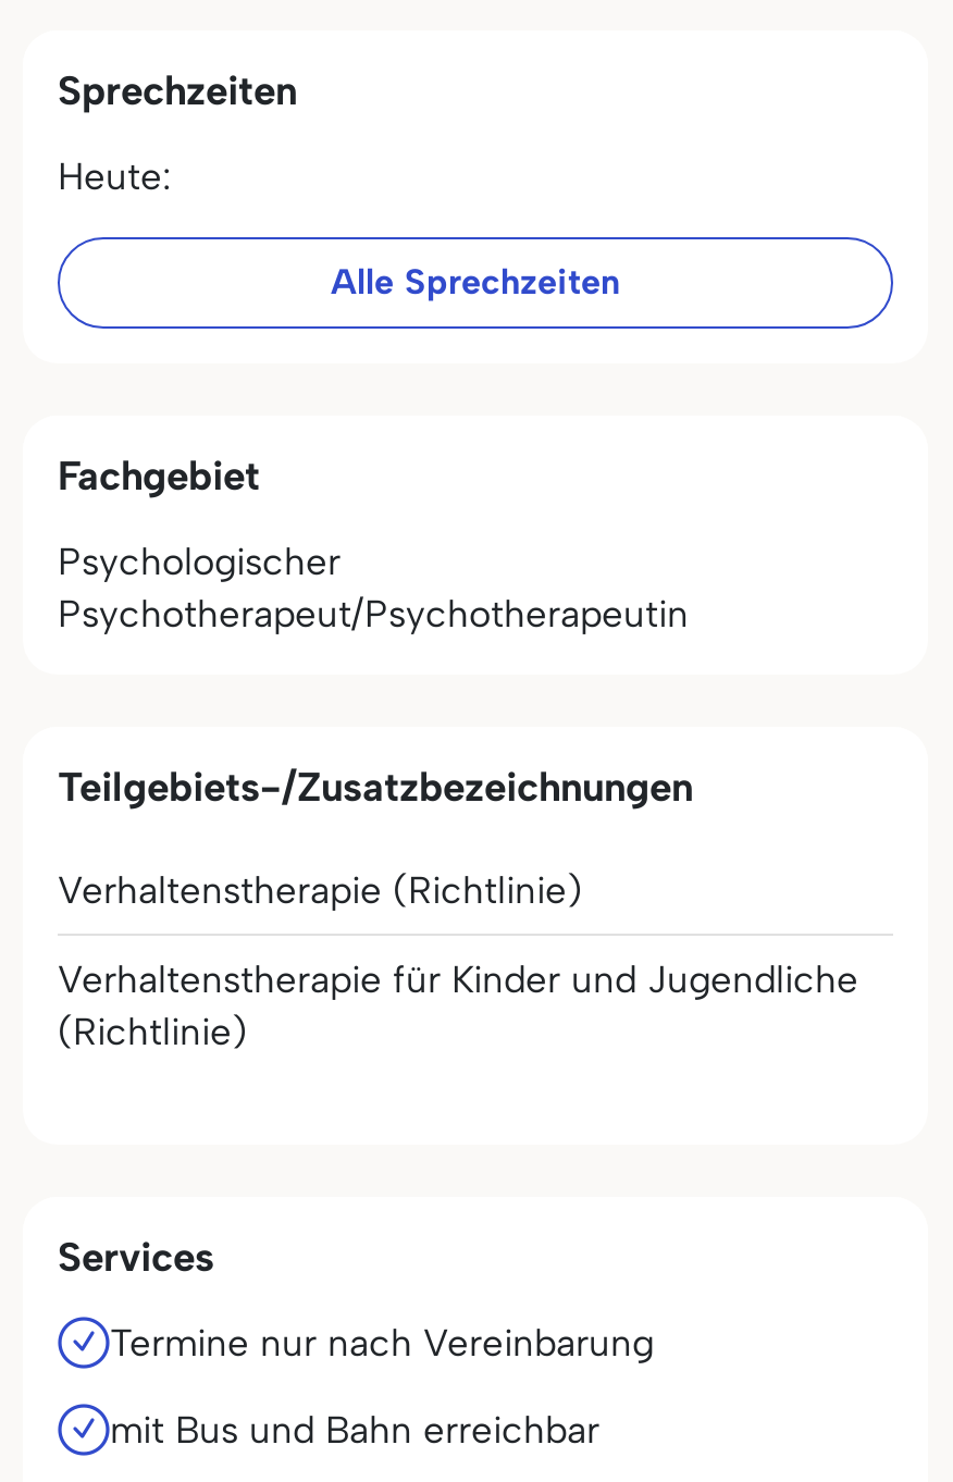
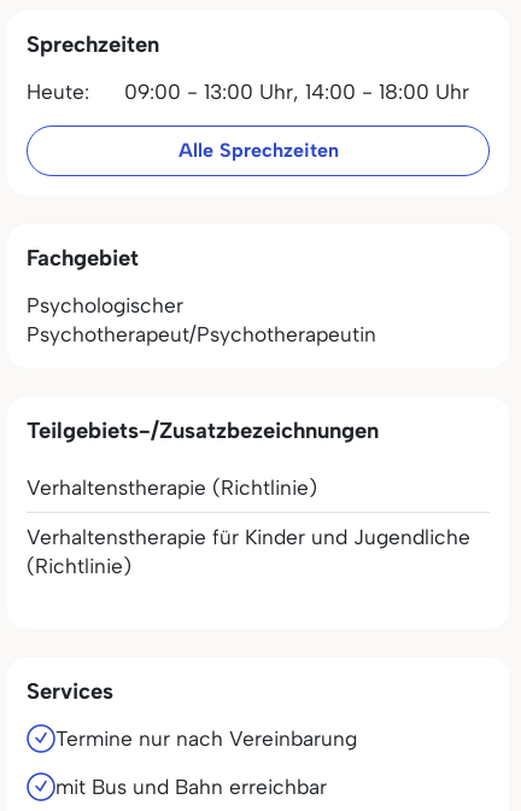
none -> [124,80,469,104] 09:00 - 13:00 Uhr, 14:00 - 18:00 Uhr

